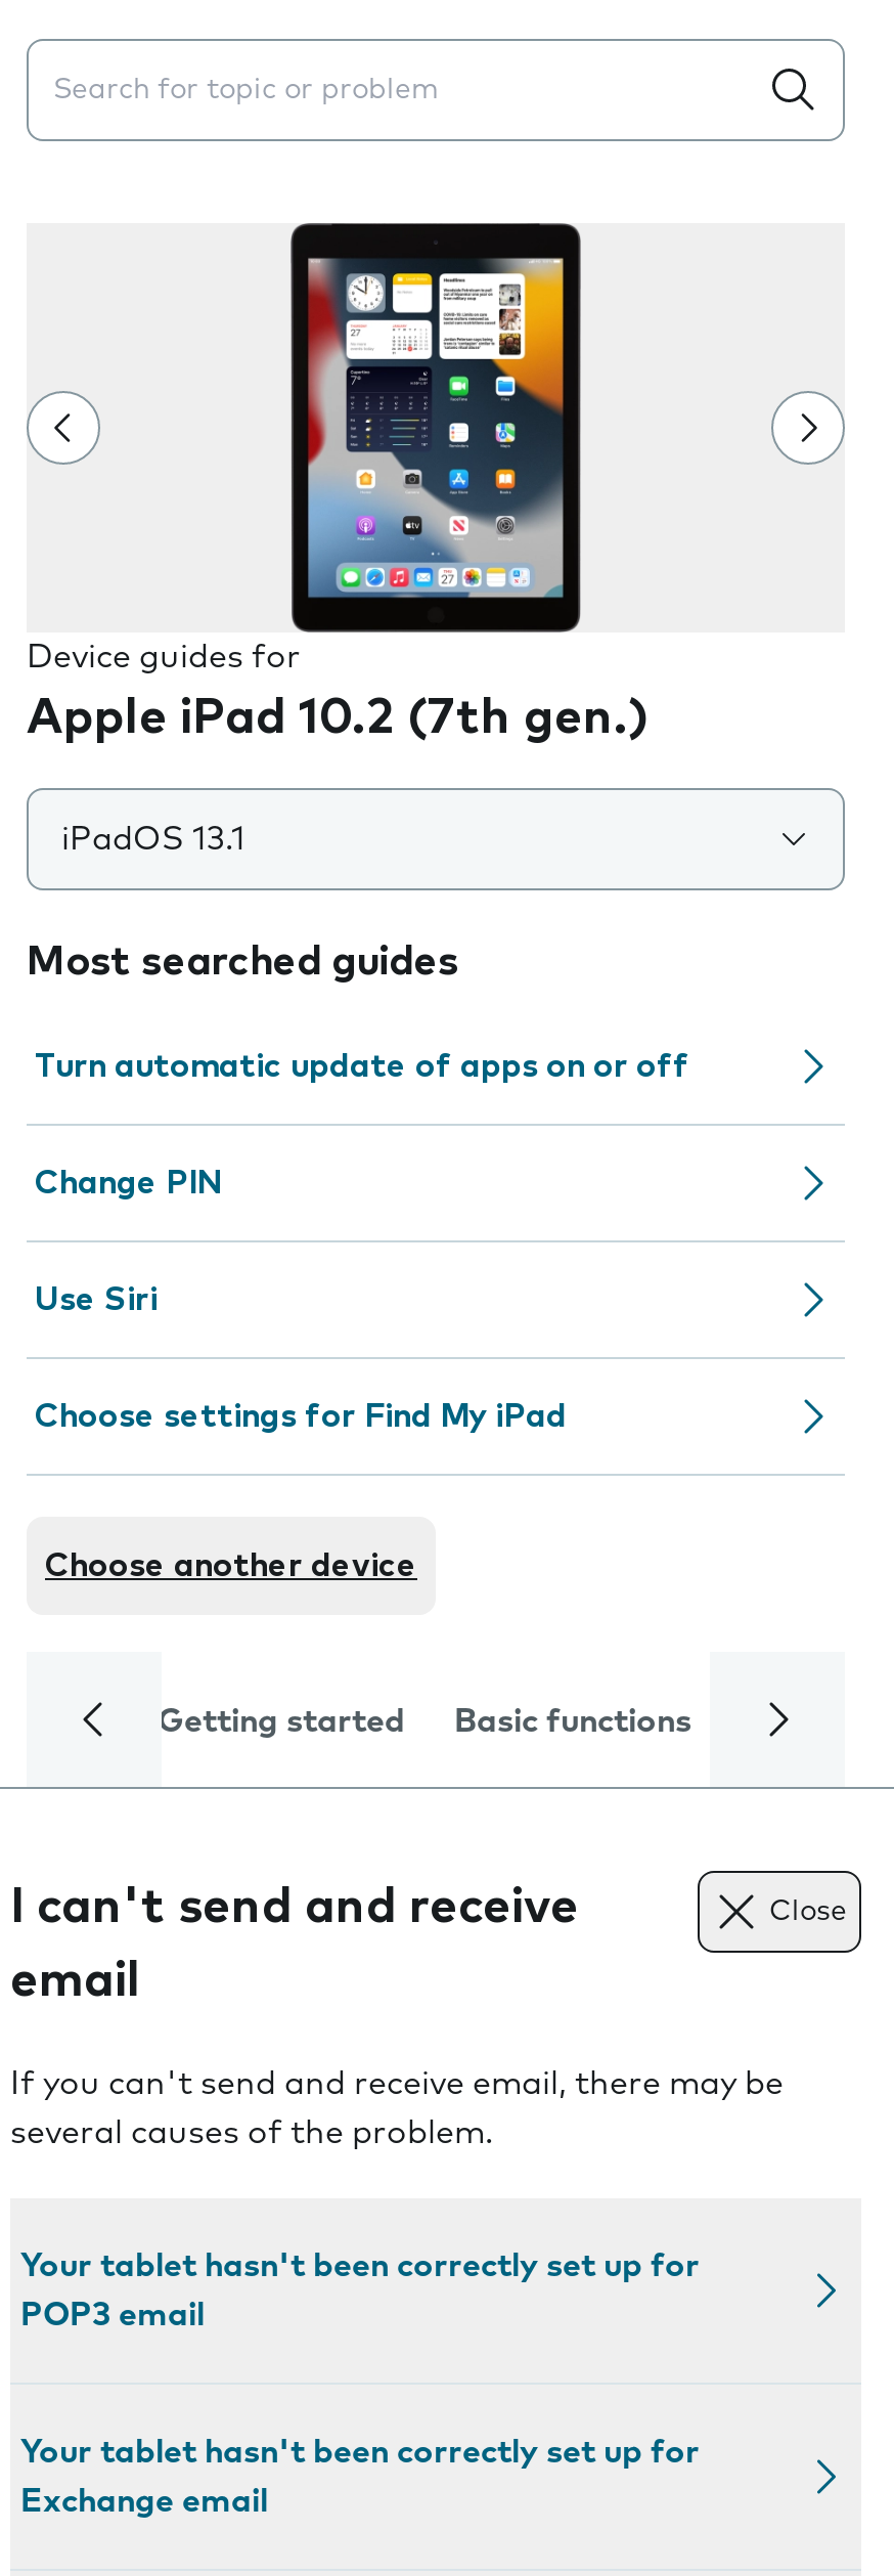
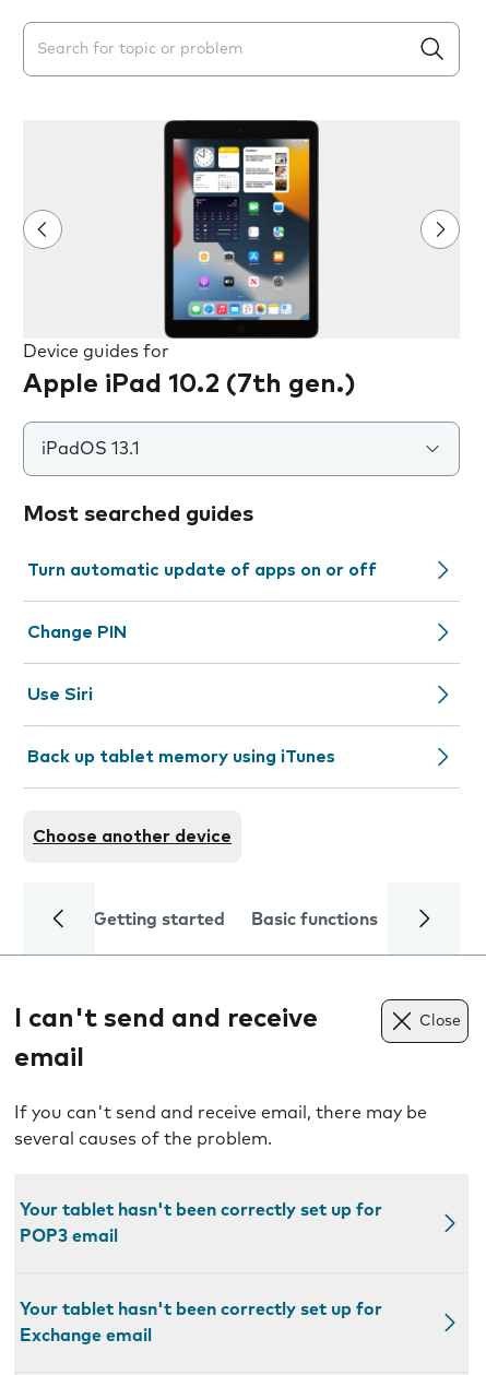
[35,1400,567,1433] Choose settings for Find My iPad -> [27,748,335,766] Back up tablet memory using iTunes

